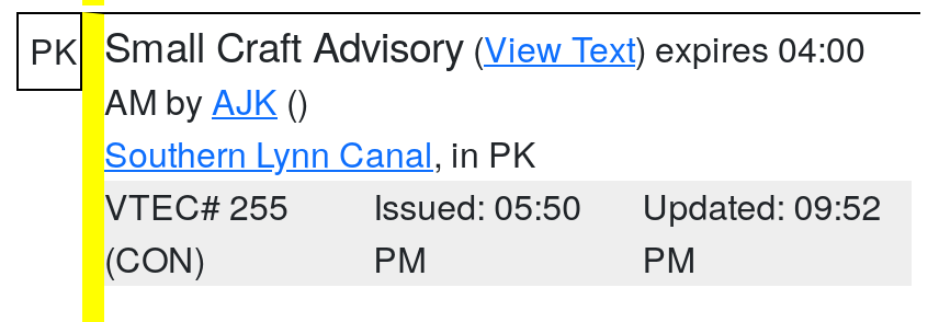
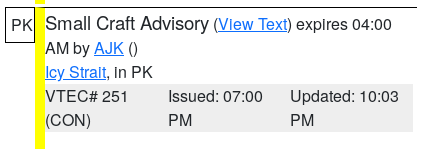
[104,128,536,231] Southern Lynn Canal, in PK | VTEC# 255 -> [45,60,153,107] Icy Strait, in PK | VTEC# 251
[373,181,582,231] Issued: 05:50 -> [168,84,263,107] Issued: 07:00
[642,181,881,231] Updated: 09:52 -> [290,84,399,107] Updated: 10:03

